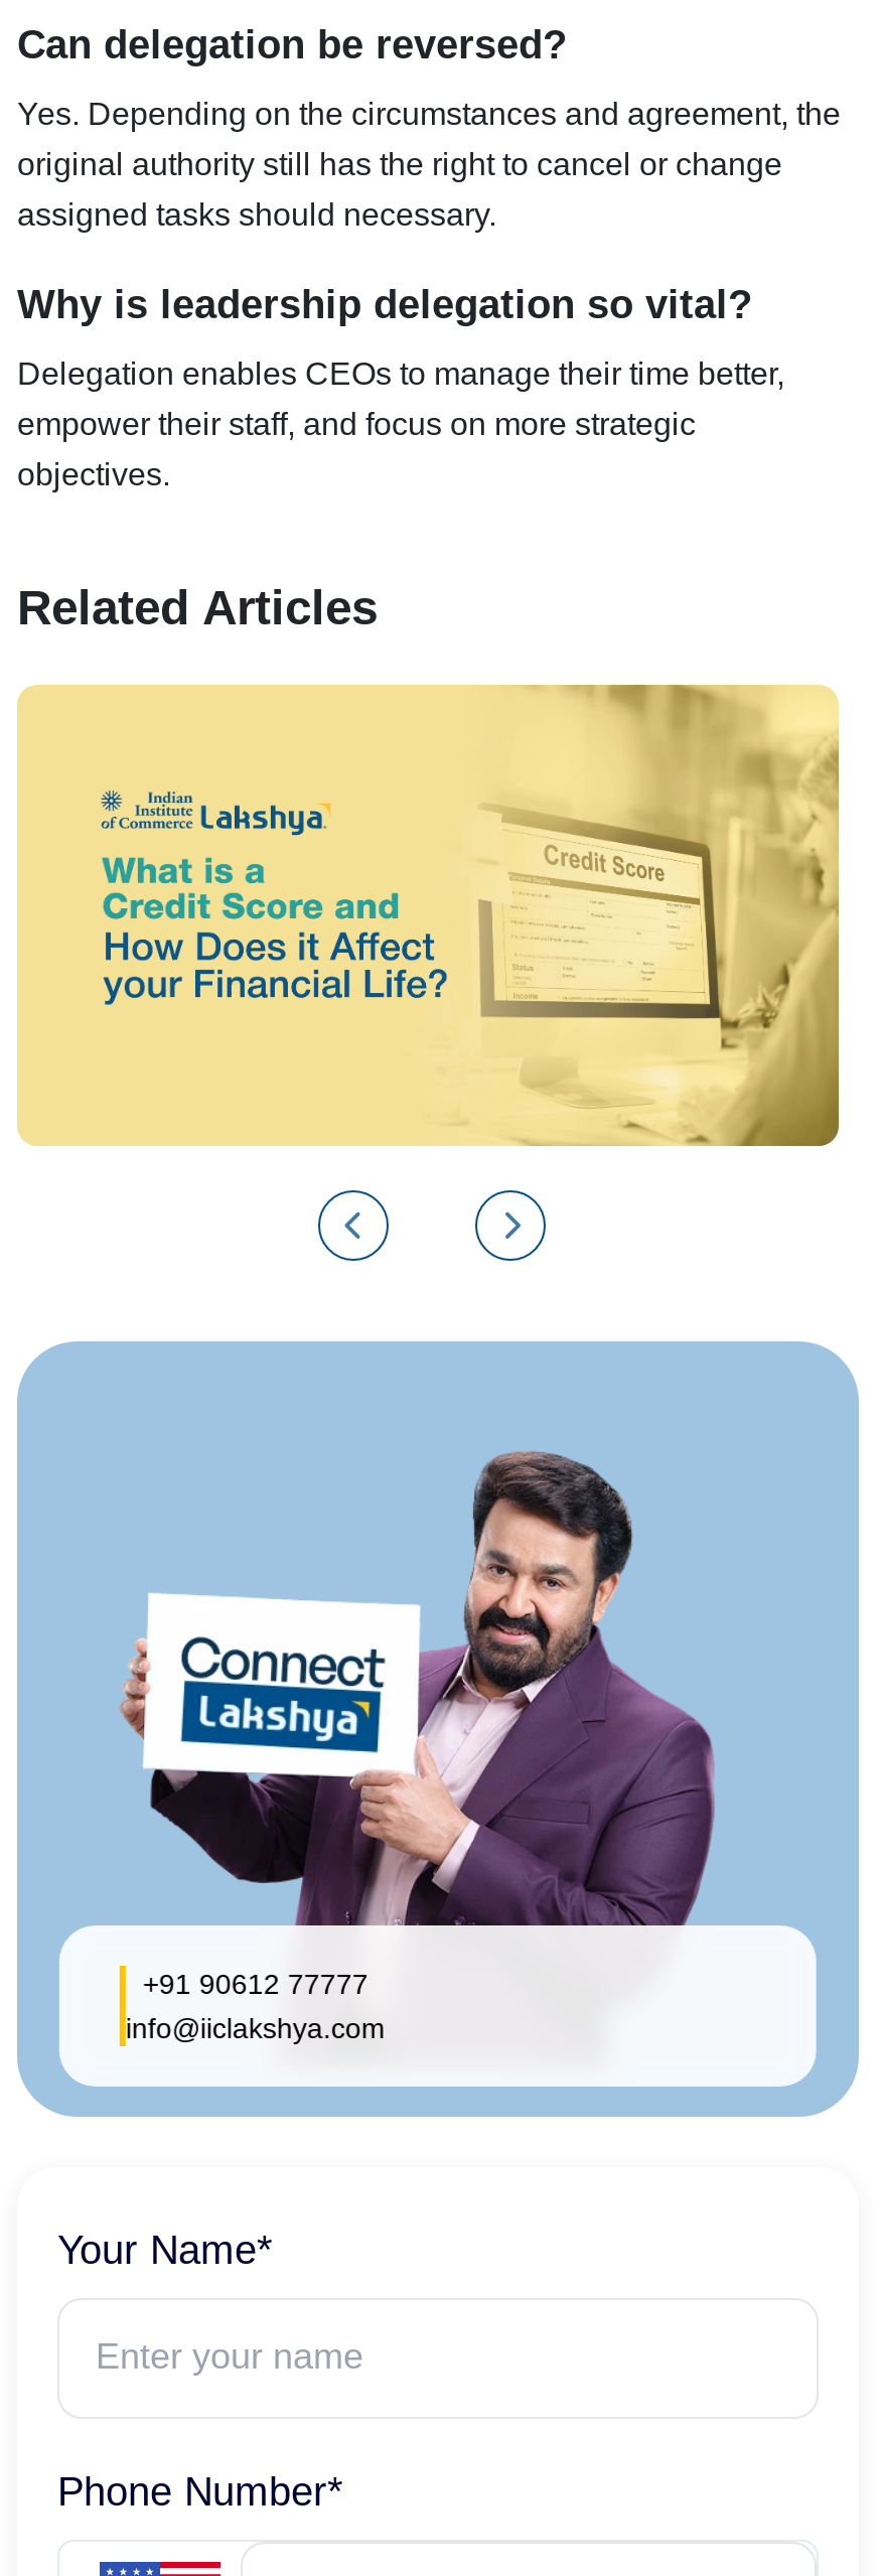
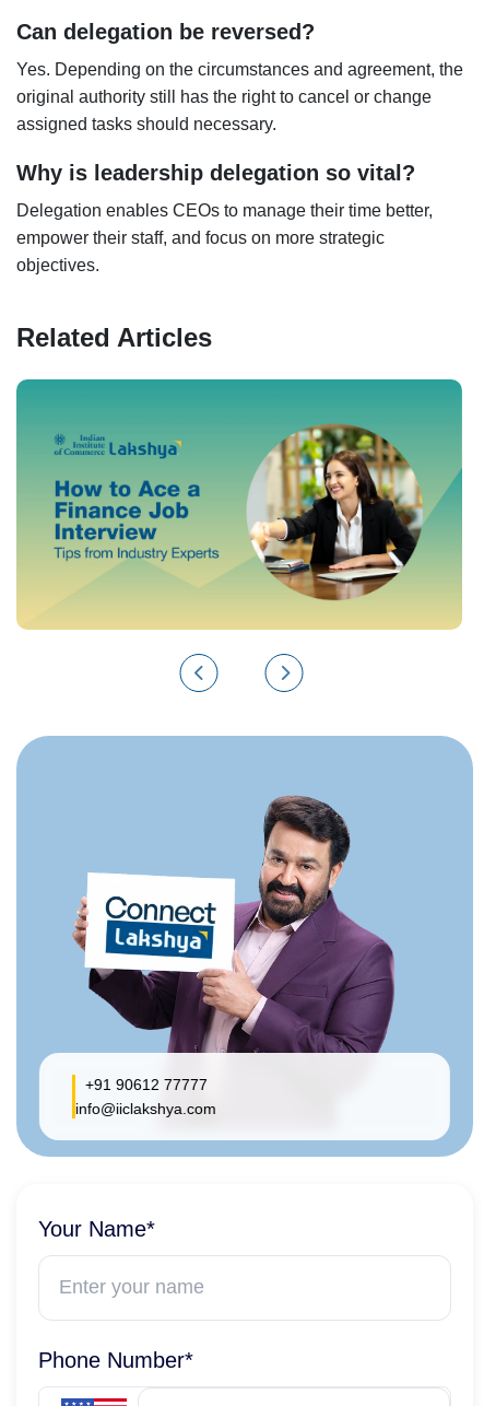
[17,683,841,1146] [image] -> [15,378,463,629] [image]

